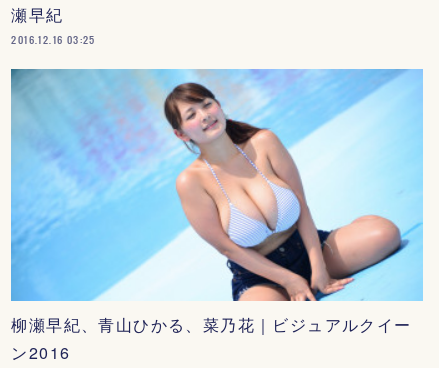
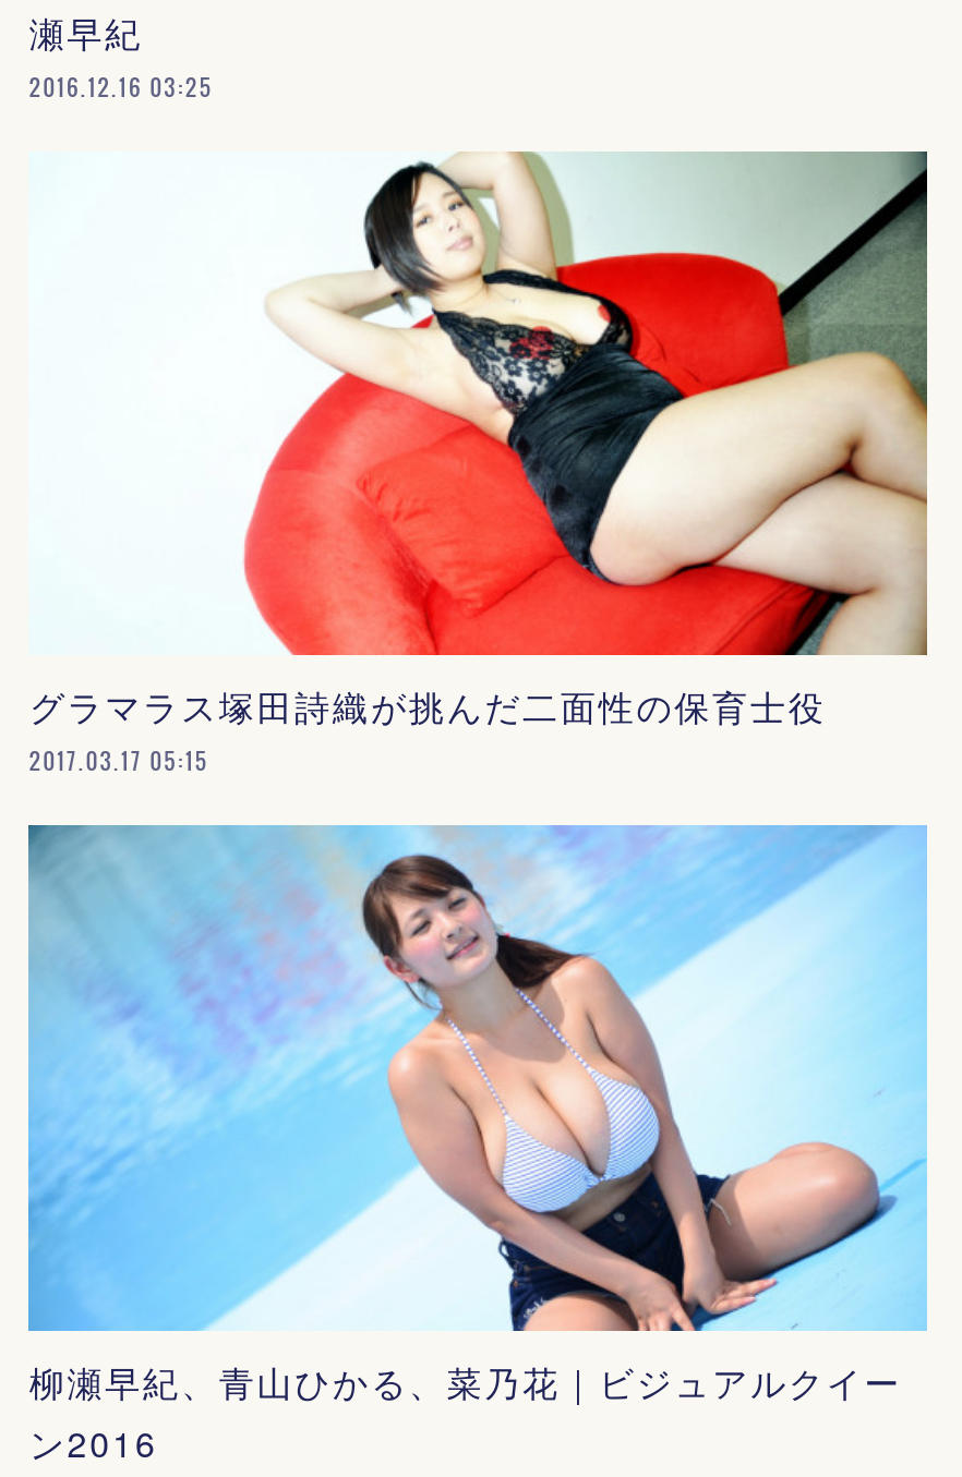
none -> [29,150,929,778] [image] | グラマラス塚田詩織が挑んだ二面性の保育士役 | 2017.03.17 05:15

